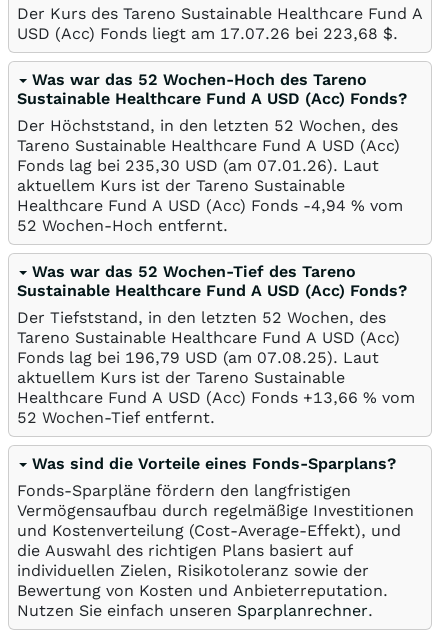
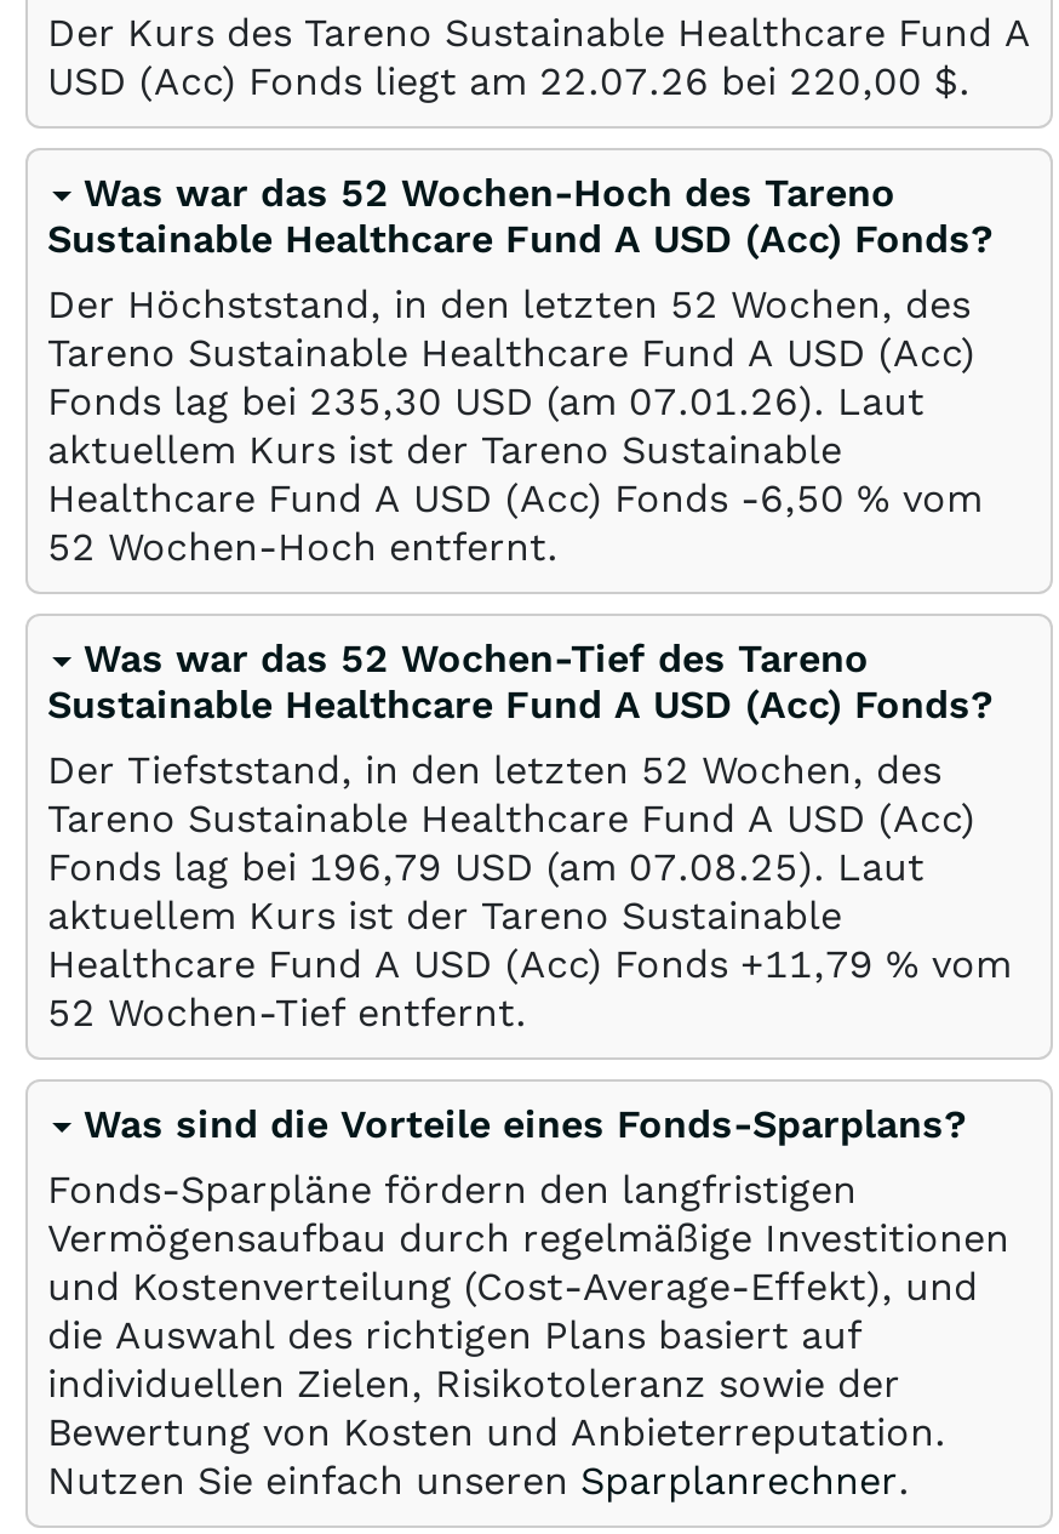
[17,24,398,43] USD (Acc) Fonds liegt am 17.07.26 bei 223,68 $. -> [47,58,971,104] USD (Acc) Fonds liegt am 22.07.26 bei 220,00 $.
[17,196,403,215] Healthcare Fund A USD (Acc) Fonds -4,94% vom -> [47,475,983,521] Healthcare Fund A USD (Acc) Fonds -6,50% vom
[17,388,415,407] Healthcare Fund A USD (Acc) Fonds +13,66% vom -> [47,941,1012,987] Healthcare Fund A USD (Acc) Fonds +11,79% vom

